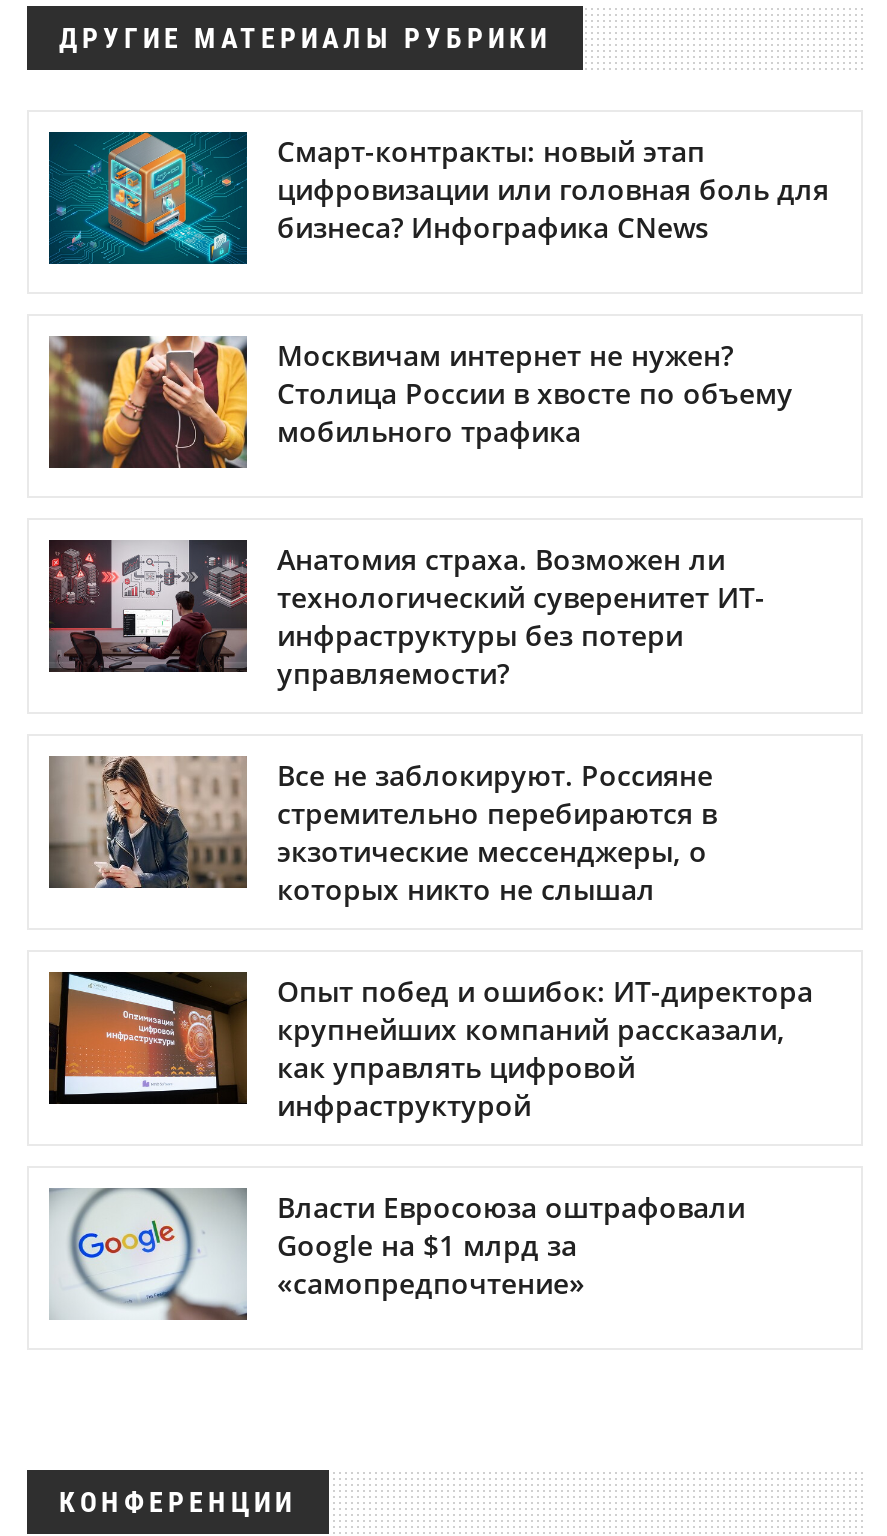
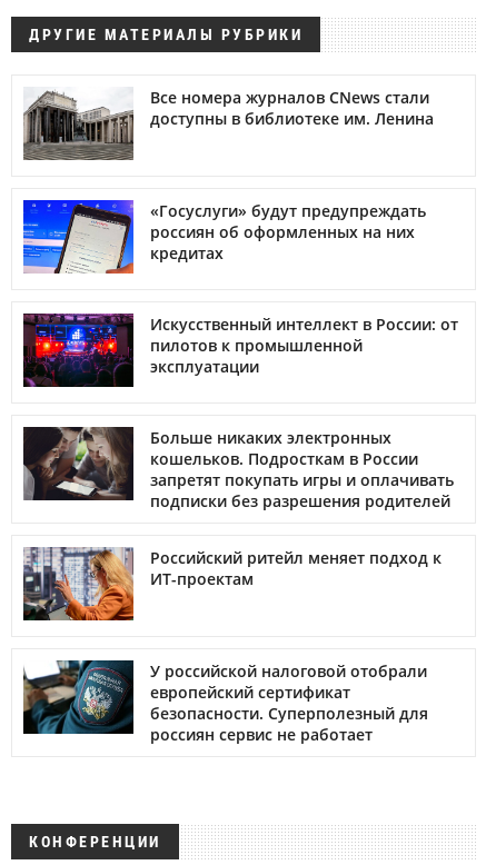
[47,130,829,266] [image] | Смарт-контракты: новый этап | цифровизации или головная боль для | бизнеса? Инфографика CNews -> [22,87,434,161] [image] | Все номера журналов CNews стали | доступны в библиотеке им. Ленина
[47,334,793,470] [image] | Москвичам интернет не нужен? | Столица России в хвосте по объему | мобильного трафика -> [22,199,426,275] [image] | «Госуслуги» будут предупреждать | россиян об оформленных на них | кредитах
[49,540,765,692] [image] | Анатомия страха. Возможен ли | технологический суверенитет ИТ- | инфраструктуры без потери | управляемости? -> [24,312,458,388] [image] | Искусственный интеллект в России: от | пилотов к промышленной | эксплуатации
[49,756,717,908] [image] | Все не заблокируют. Россияне | стремительно перебираются в | экзотические мессенджеры, о | которых никто не слышал -> [23,426,454,512] [image] | Больше никаких электронных | кошельков. Подросткам в России | запретят покупать игры и оплачивать | подписки без разрешения родителей
[49,972,813,1124] [image] | Опыт побед и ошибок: ИТ-директора | крупнейших компаний рассказали, | как управлять цифровой | инфраструктурой -> [22,547,442,622] [image] | Российский ритейл меняет подход к | ИТ-проектам
[49,1176,745,1324] [image] | Власти Евросоюза оштрафовали | Google на $1 млрд за | «самопредпочтение» -> [22,659,428,745] [image] | У российской налоговой отобрали | европейский сертификат | безопасности. Суперполезный для | россиян сервис не работает

